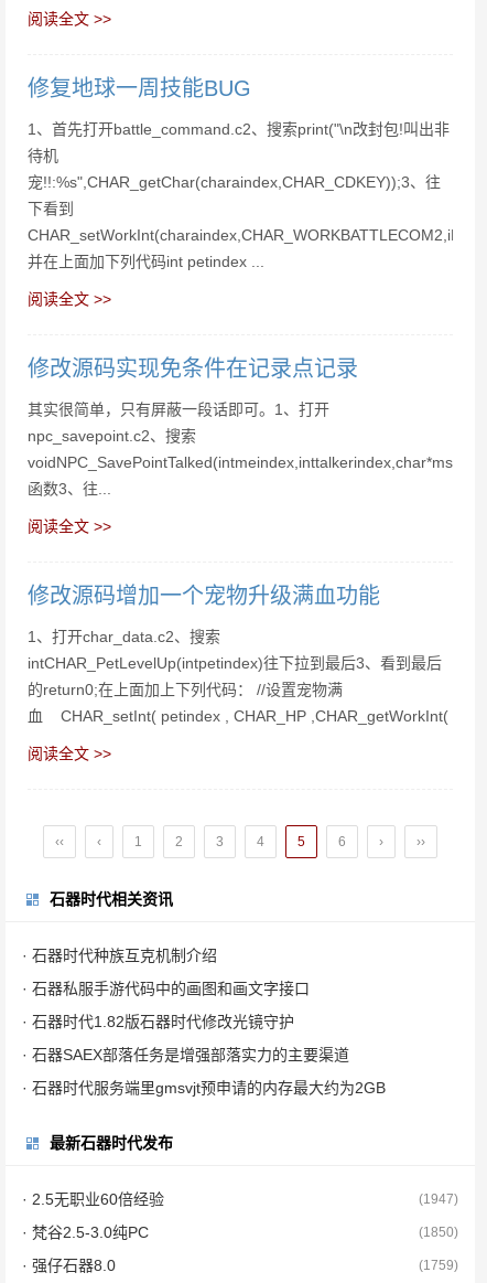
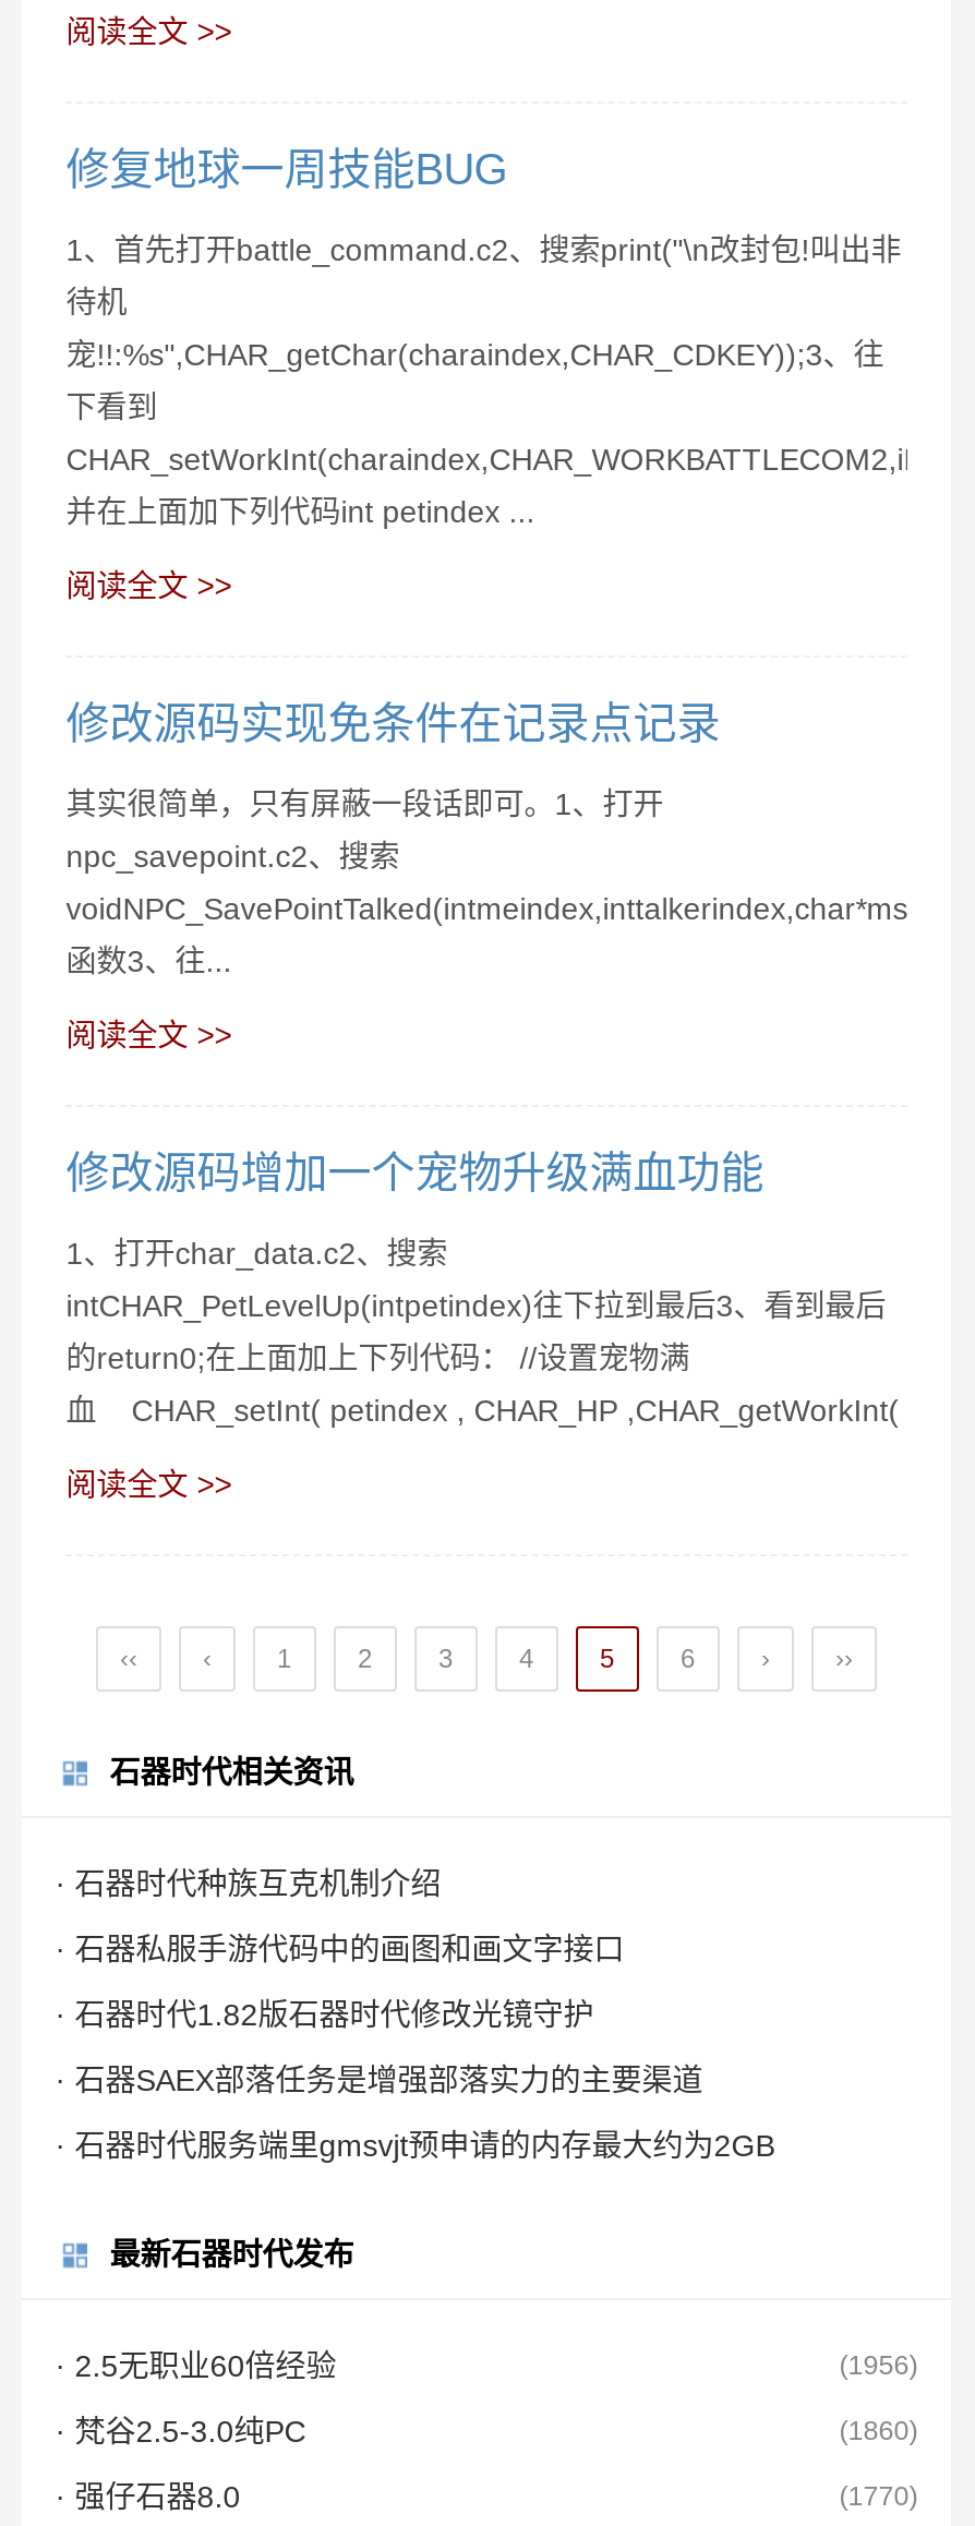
[418,1191,458,1207] (1947) -> [839,2350,918,2381] (1956)
[418,1225,458,1240] (1850) -> [839,2416,918,2446] (1860)
[418,1258,458,1273] (1759) -> [839,2481,918,2512] (1770)

